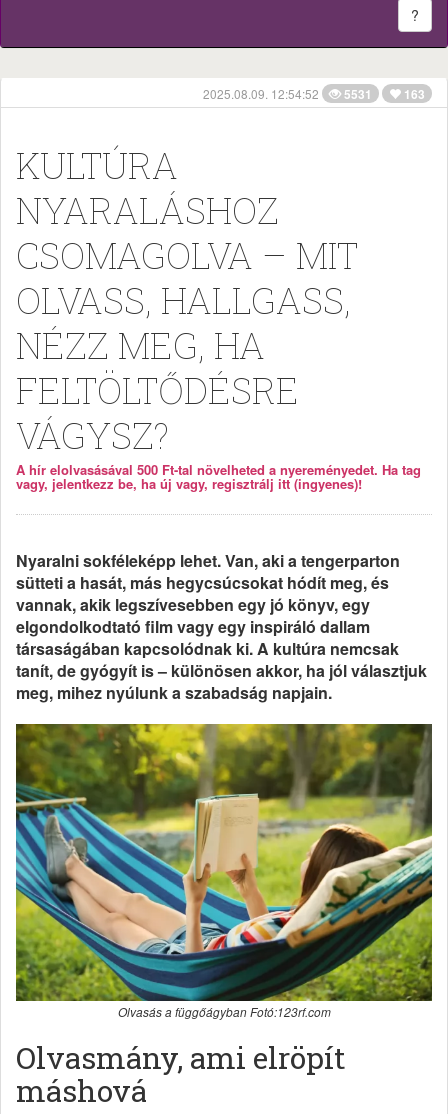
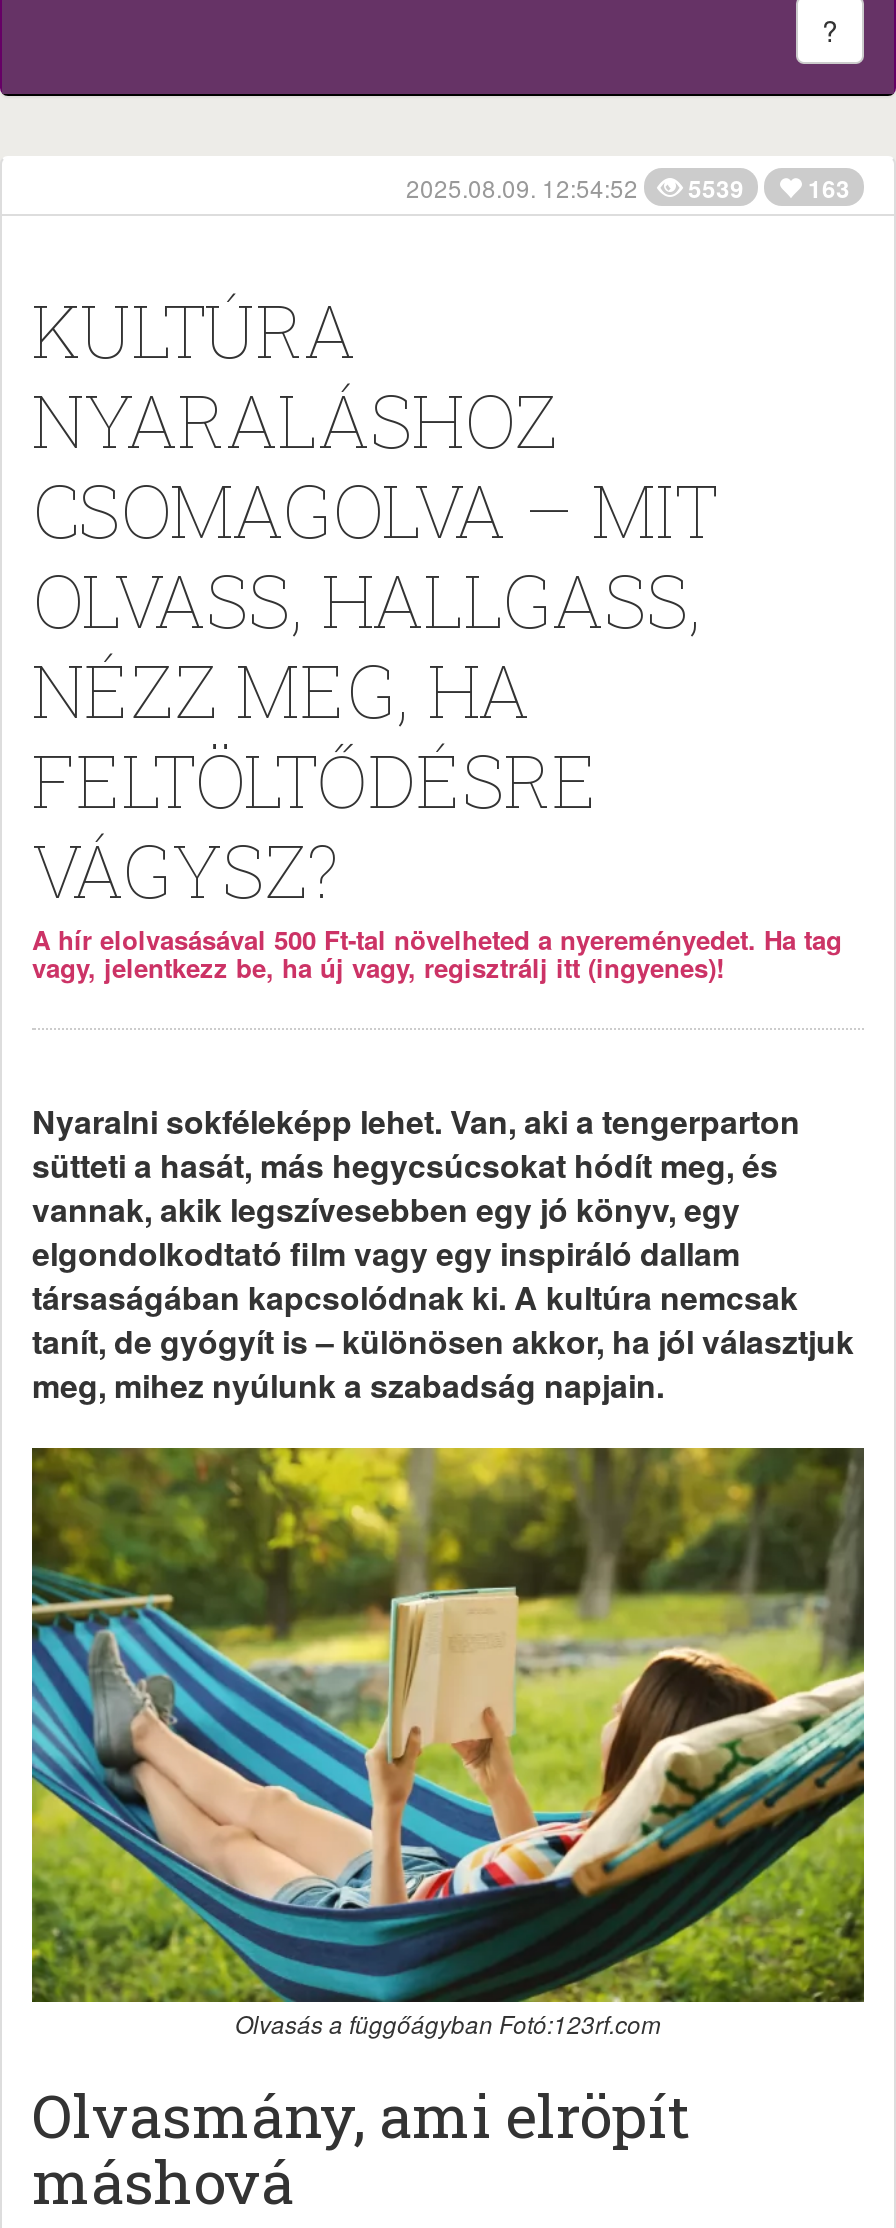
[203,85,425,103] 2025.08.09. 12:54:52 5531 163 -> [406,170,850,206] 2025.08.09. 12:54:52 5539 163

